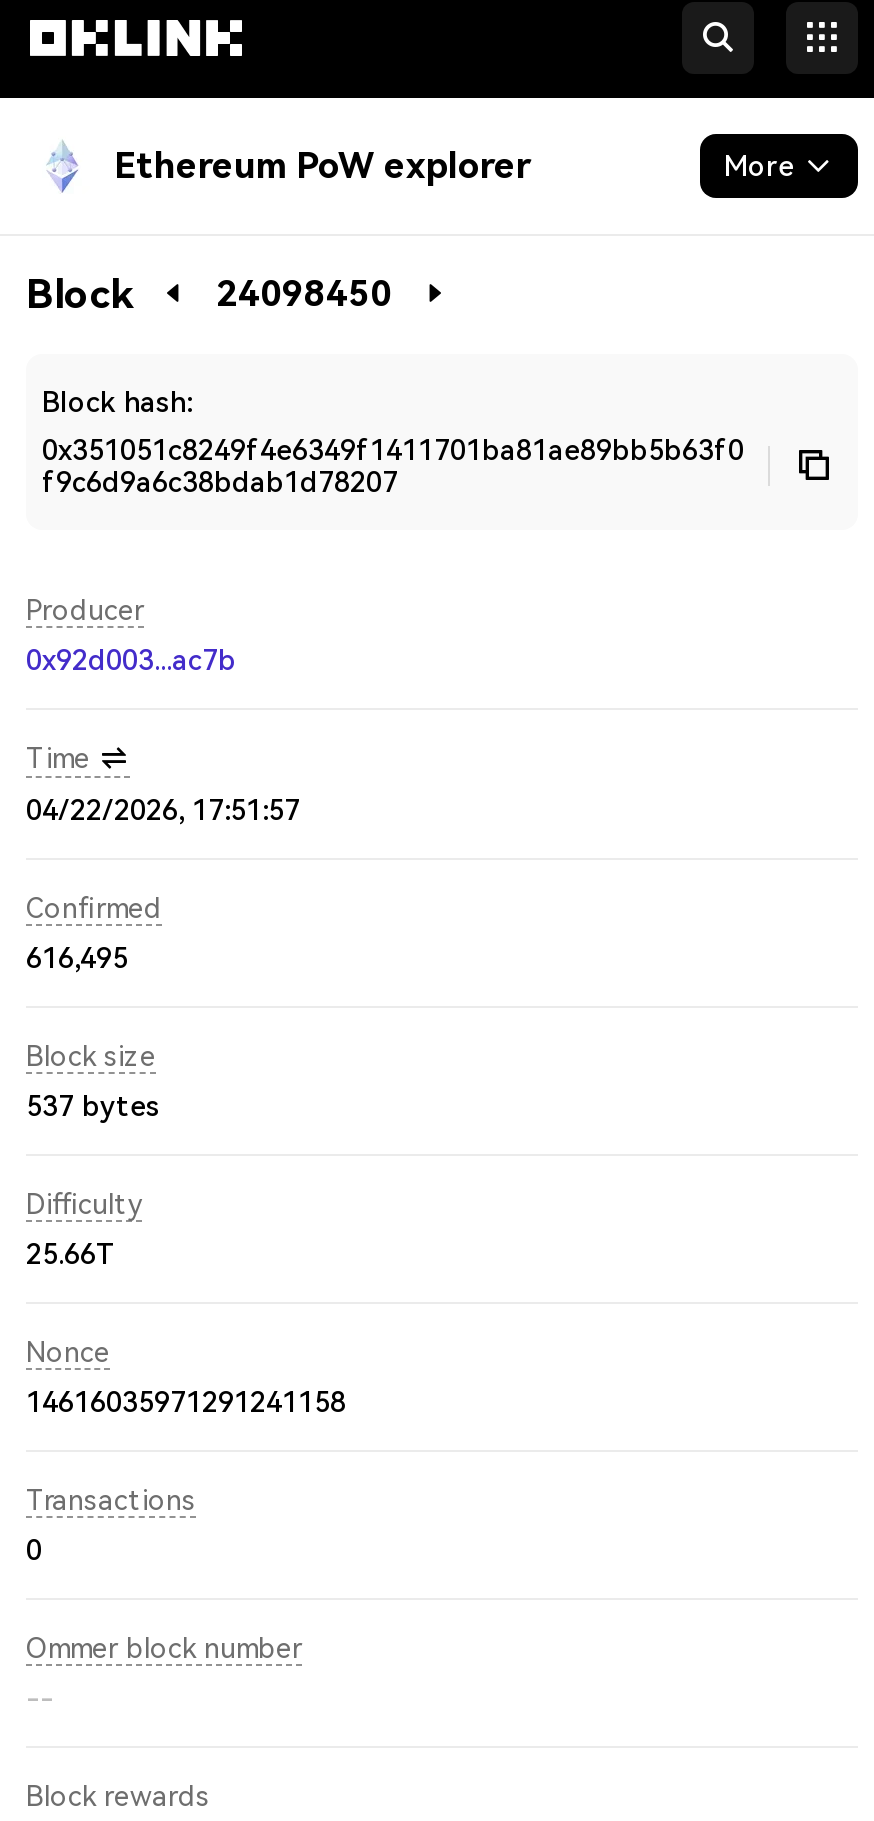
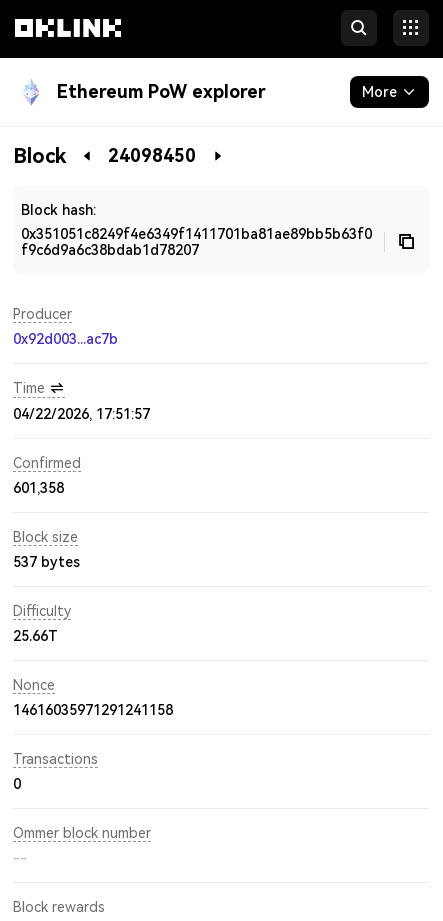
[26,942,128,974] 616,495 -> [13,480,64,496] 601,358

